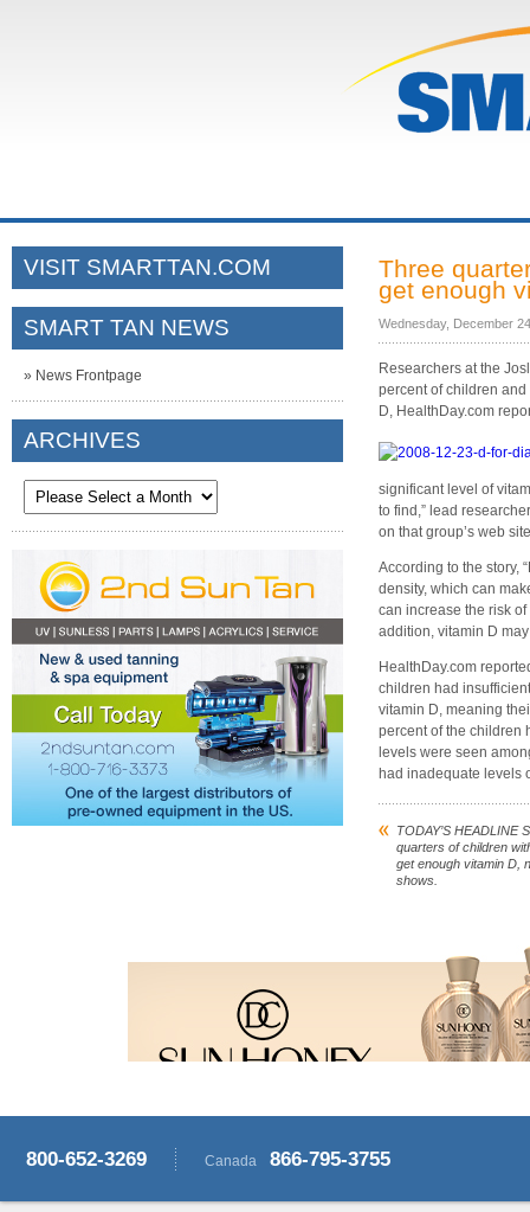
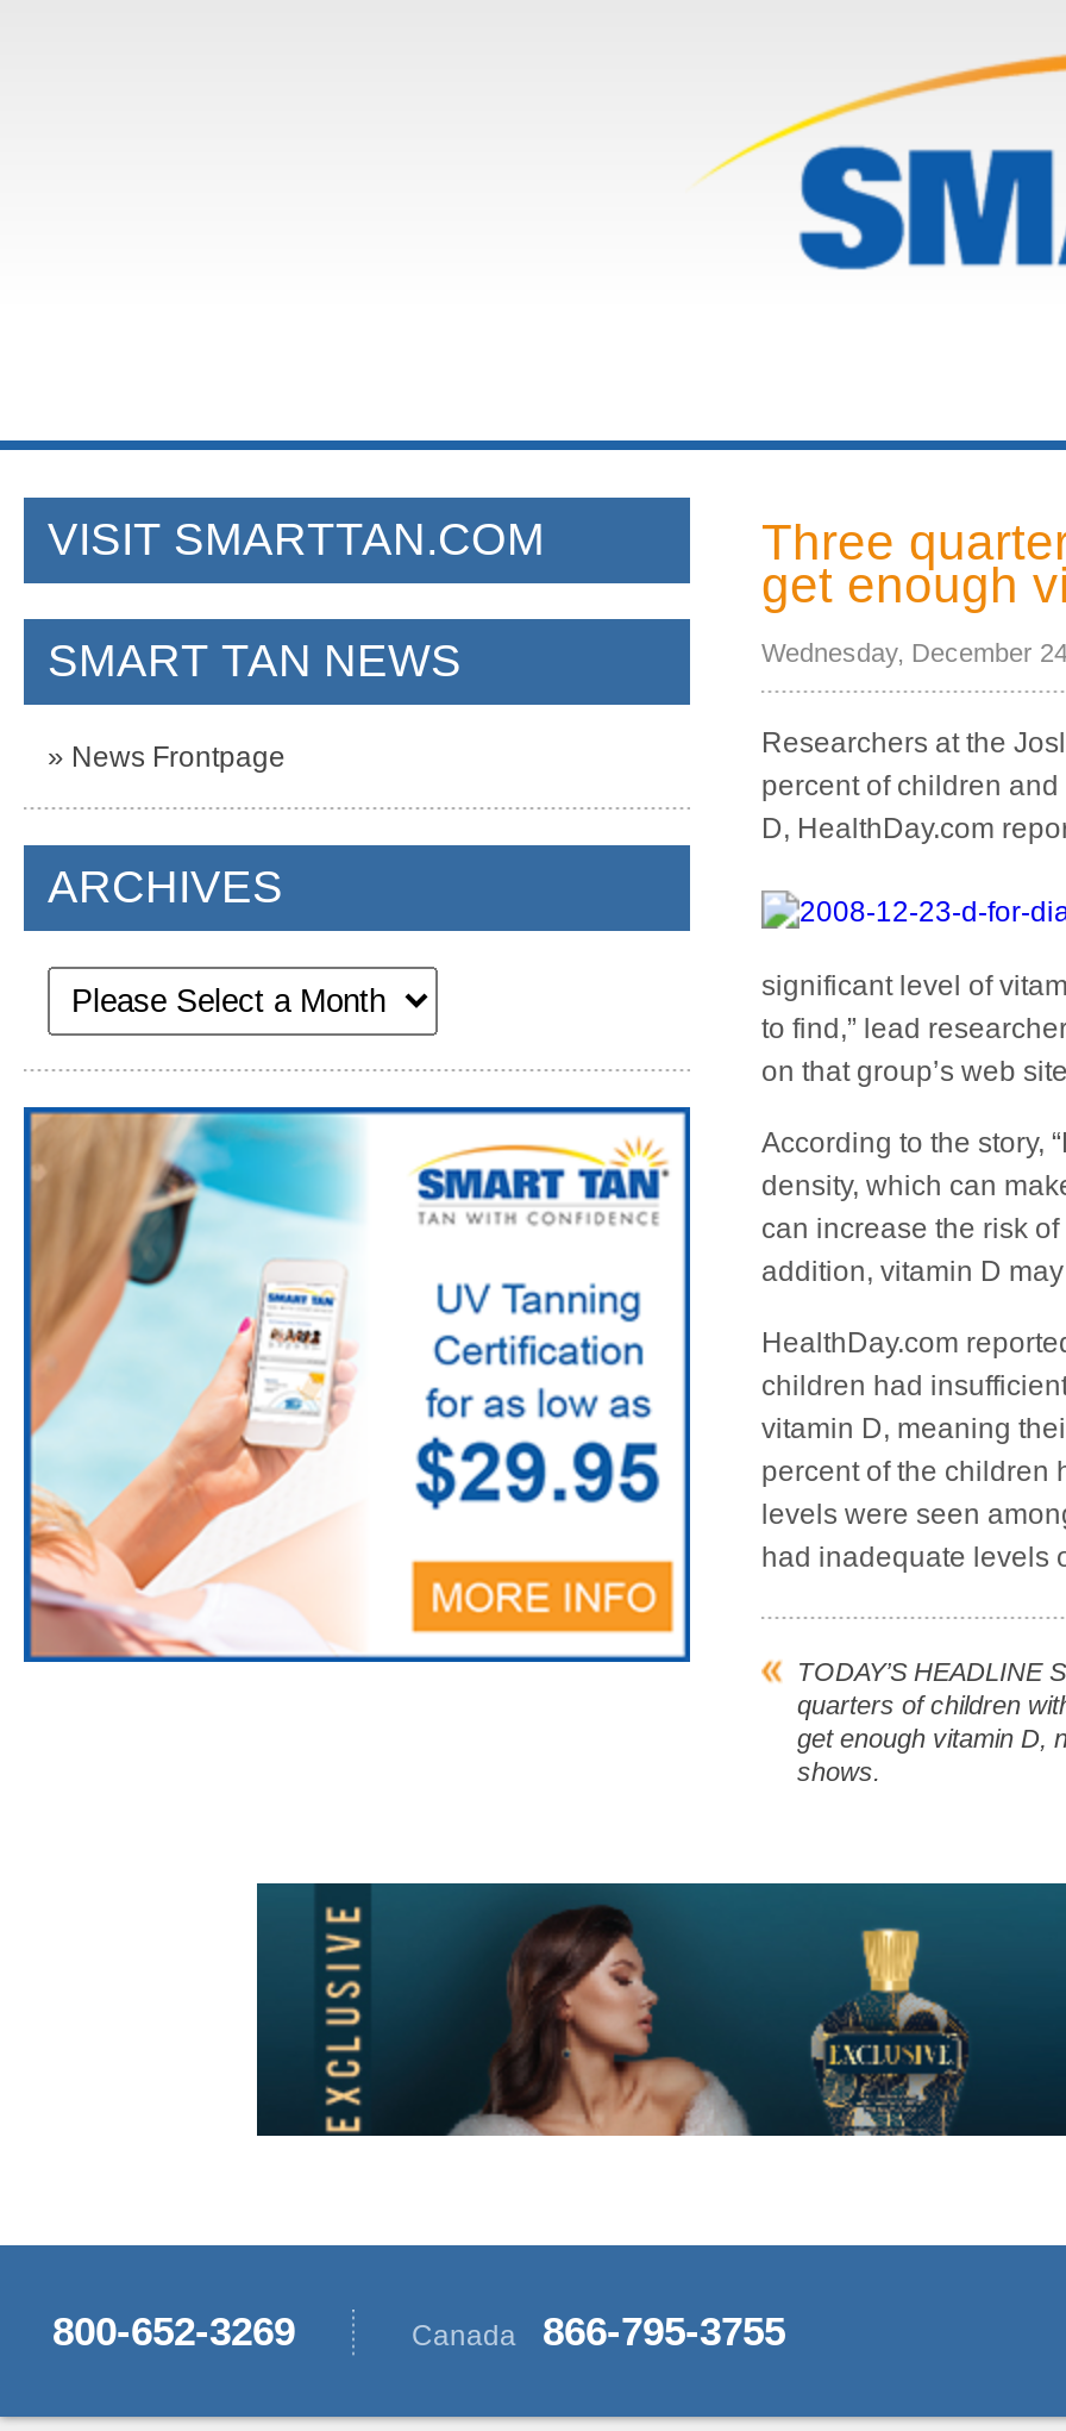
[11,550,344,827] [image] -> [21,1105,692,1664] [image]
[128,936,526,1063] [image] -> [255,1881,1059,2138] [image]

